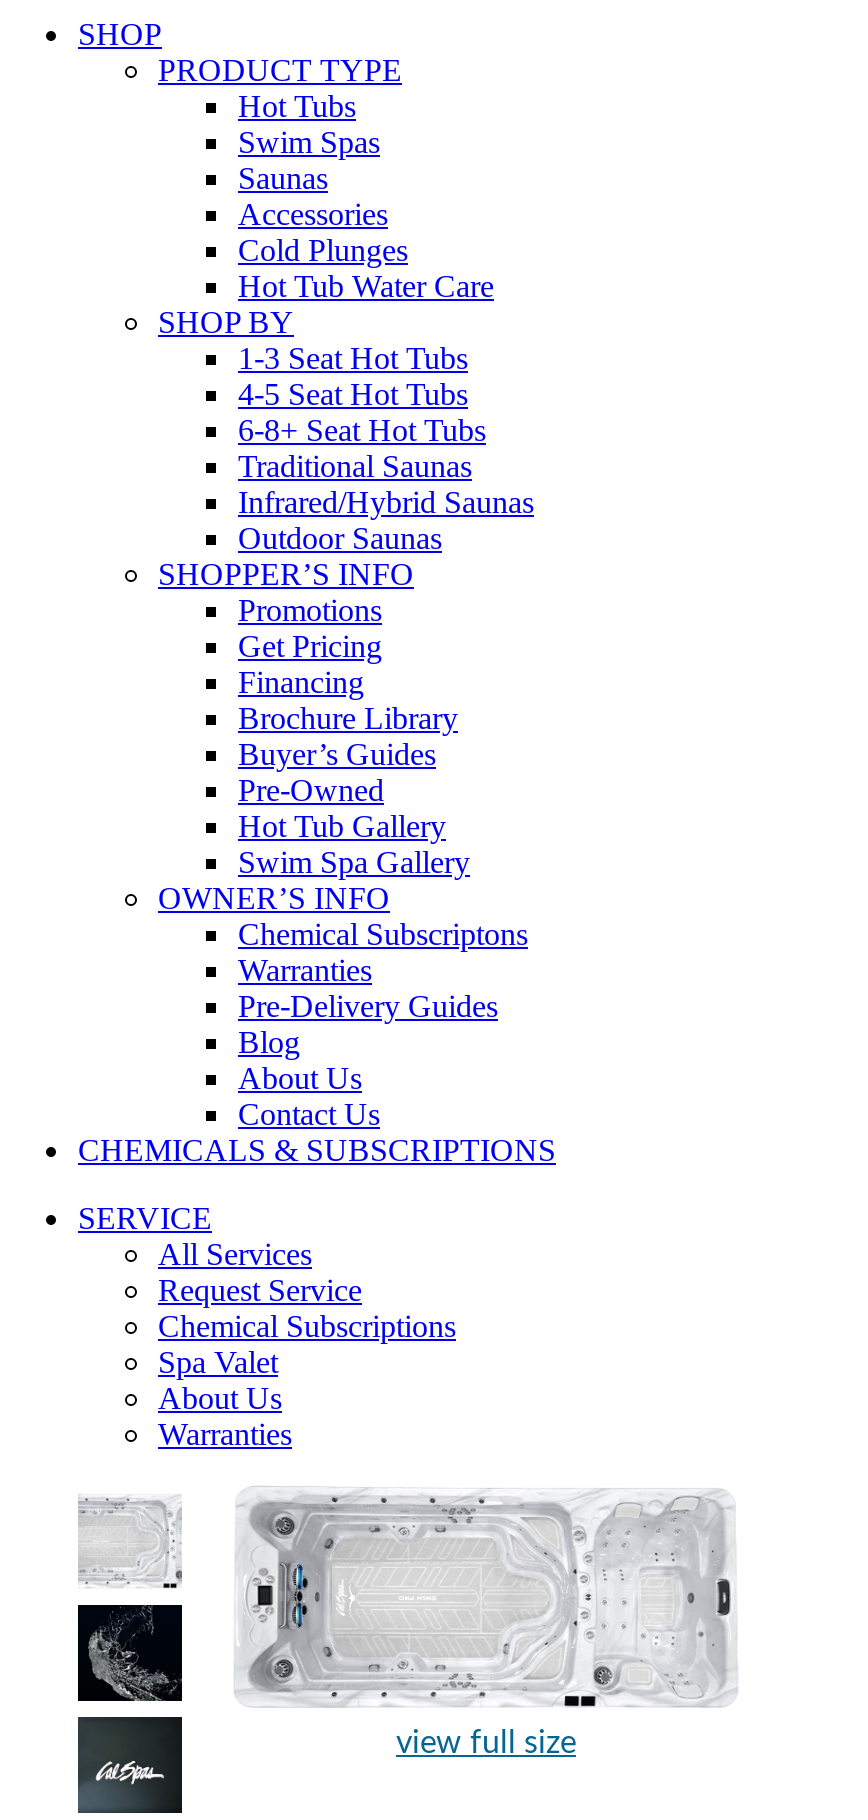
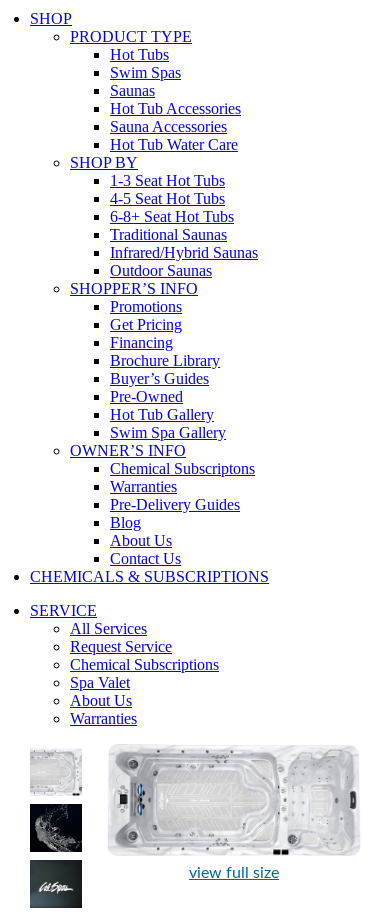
[238,197,408,267] Accessories | Cold Plunges -> [110,100,241,135] Hot Tub Accessories | Sauna Accessories

